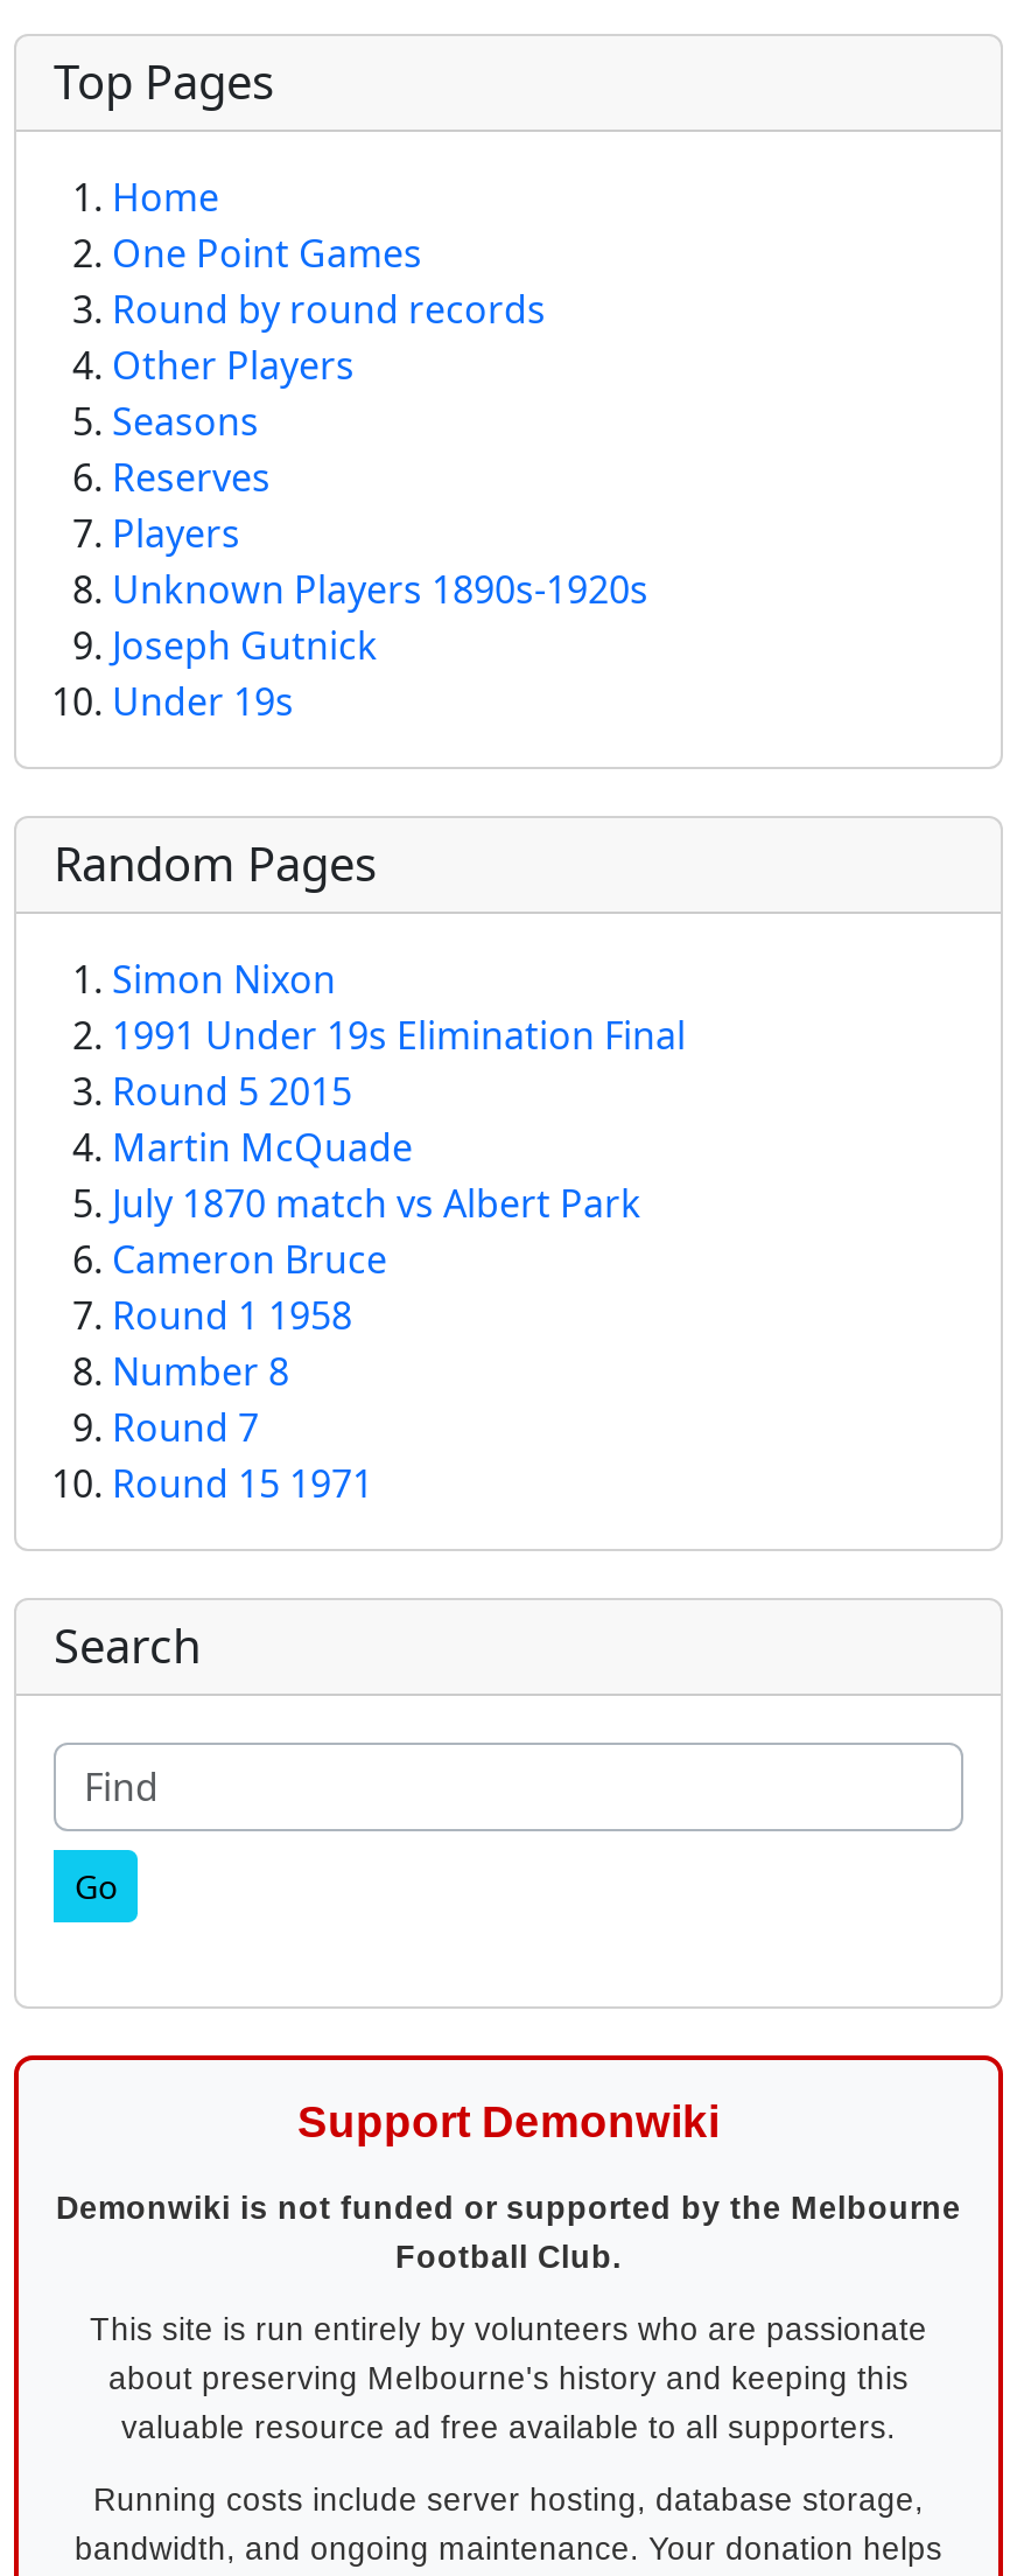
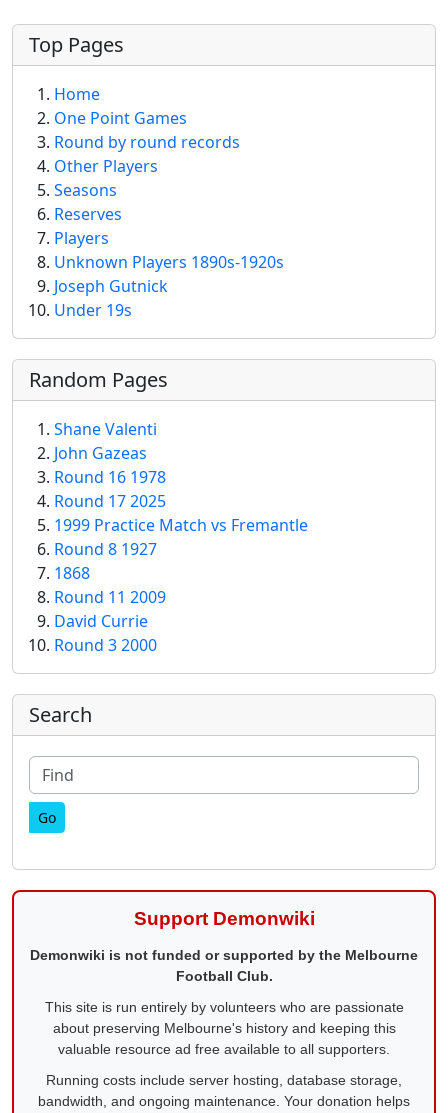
[112,955,686,1510] Simon Nixon | 1991 Under 19s Elimination Final | Round 5 2015 | Martin McQuade | July 1870 match vs Albert Park | Cameron Bruce | Round 1 1958 | Number 8 | Round 7 | Round 15 1971 -> [54,418,308,656] Shane Valenti | John Gazeas | Round 16 1978 | Round 17 2025 | 1999 Practice Match vs Fremantle | Round 8 1927 | 1868 | Round 11 2009 | David Currie | Round 3 2000

